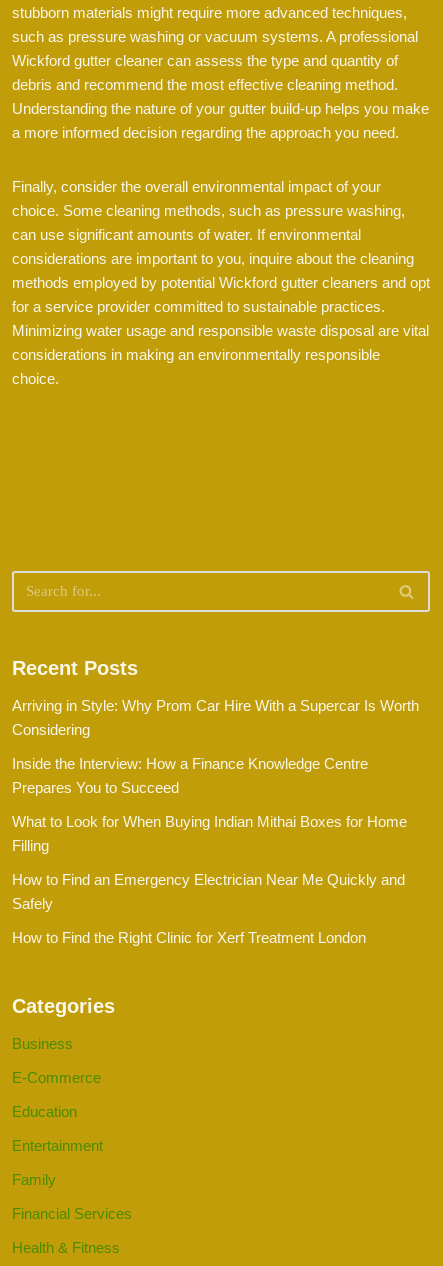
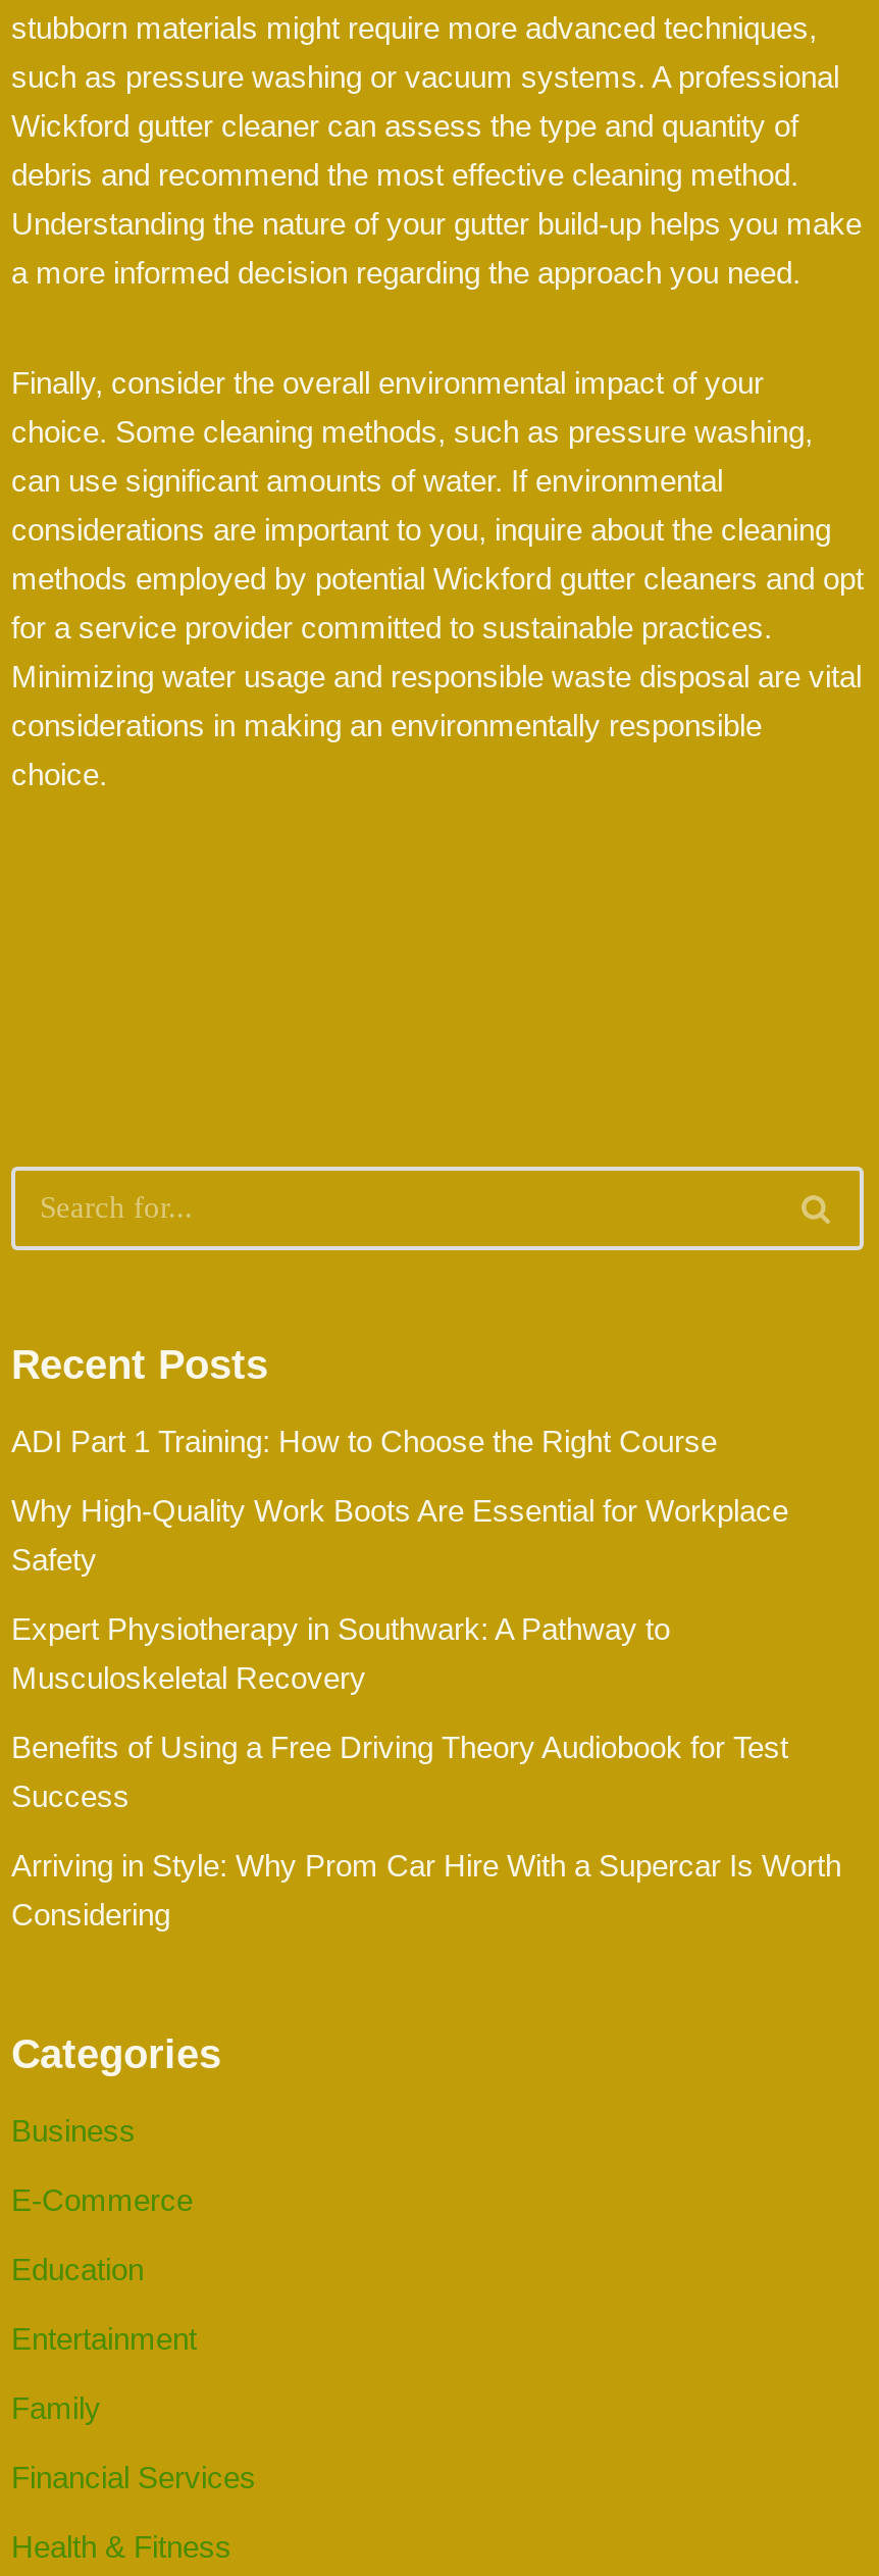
none -> [11,1422,788,1812] ADI Part 1 Training: How to Choose the Right Course | Why High-Quality Work Boots Are Essential for Workplace | Safety | Expert Physiotherapy in Southwark: A Pathway to | Musculoskeletal Recovery | Benefits of Using a Free Driving Theory Audiobook for Test | Success
moved [12,697,419,738] -> [11,1847,841,1930]: Arriving in Style: Why Prom Car Hire With a Supercar Is Worth | Considering
[12,755,407,946] Inside the Interview: How a Finance Knowledge Centre | Prepares You to Succeed | What to Look for When Buying Indian Mithai Boxes for Home | Filling | How to Find an Emergency Electrician Near Me Quickly and | Safely | How to Find the Right Clinic for Xerf Treatment London -> none

